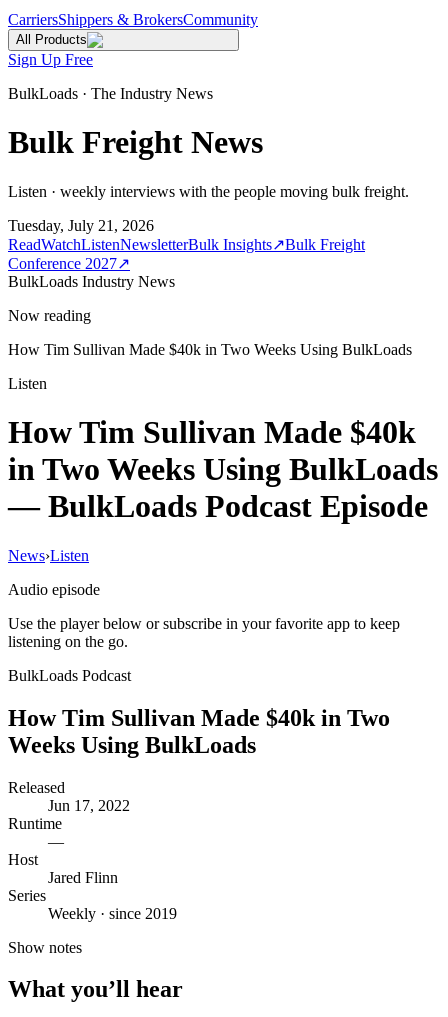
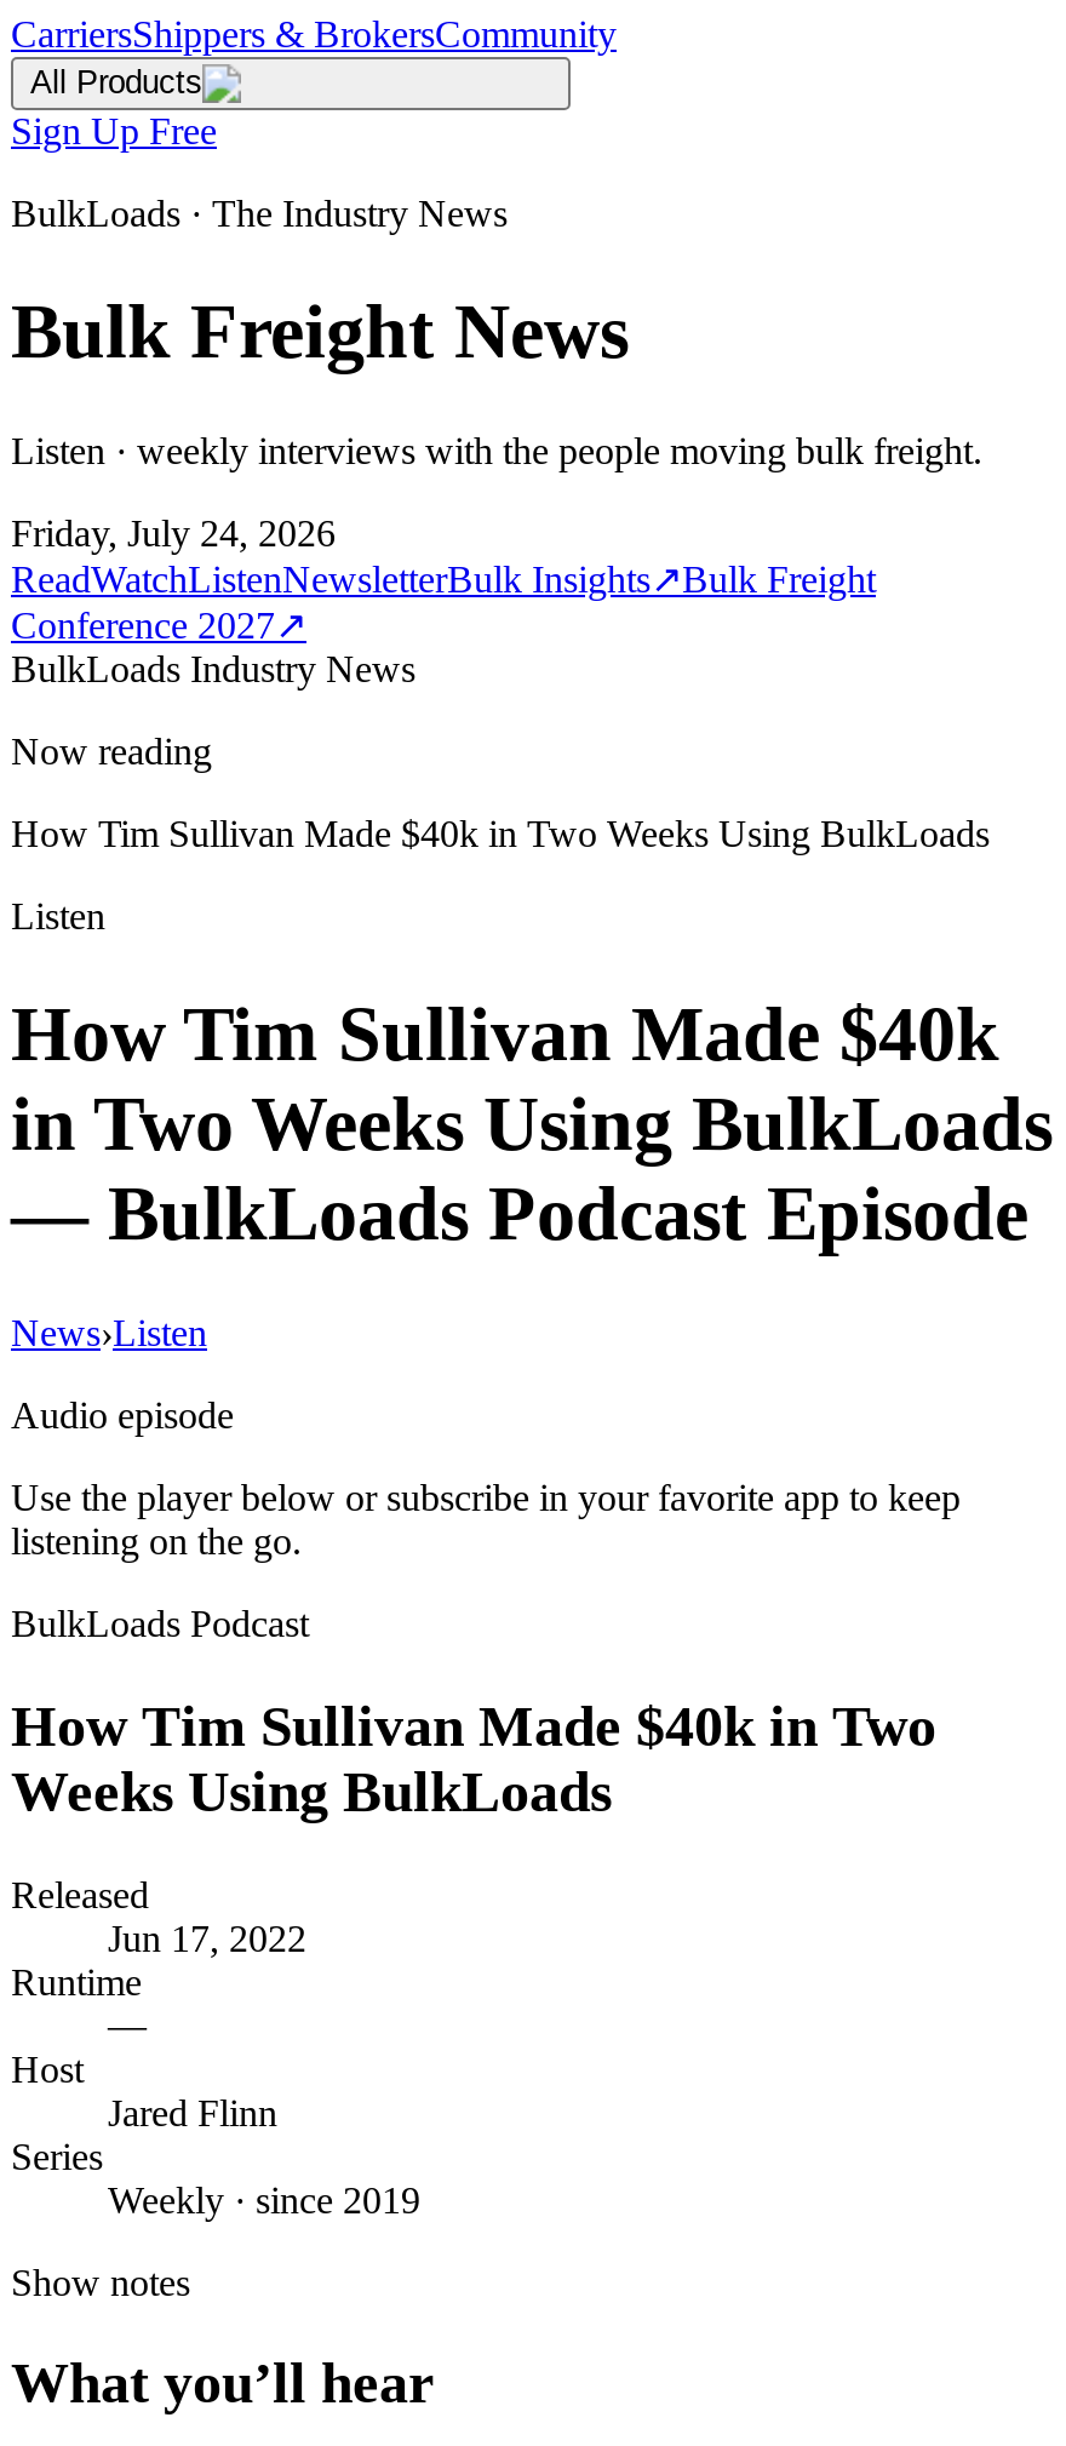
[8,217,154,234] Tuesday, July 21, 2026 -> [11,512,336,553] Friday, July 24, 2026

